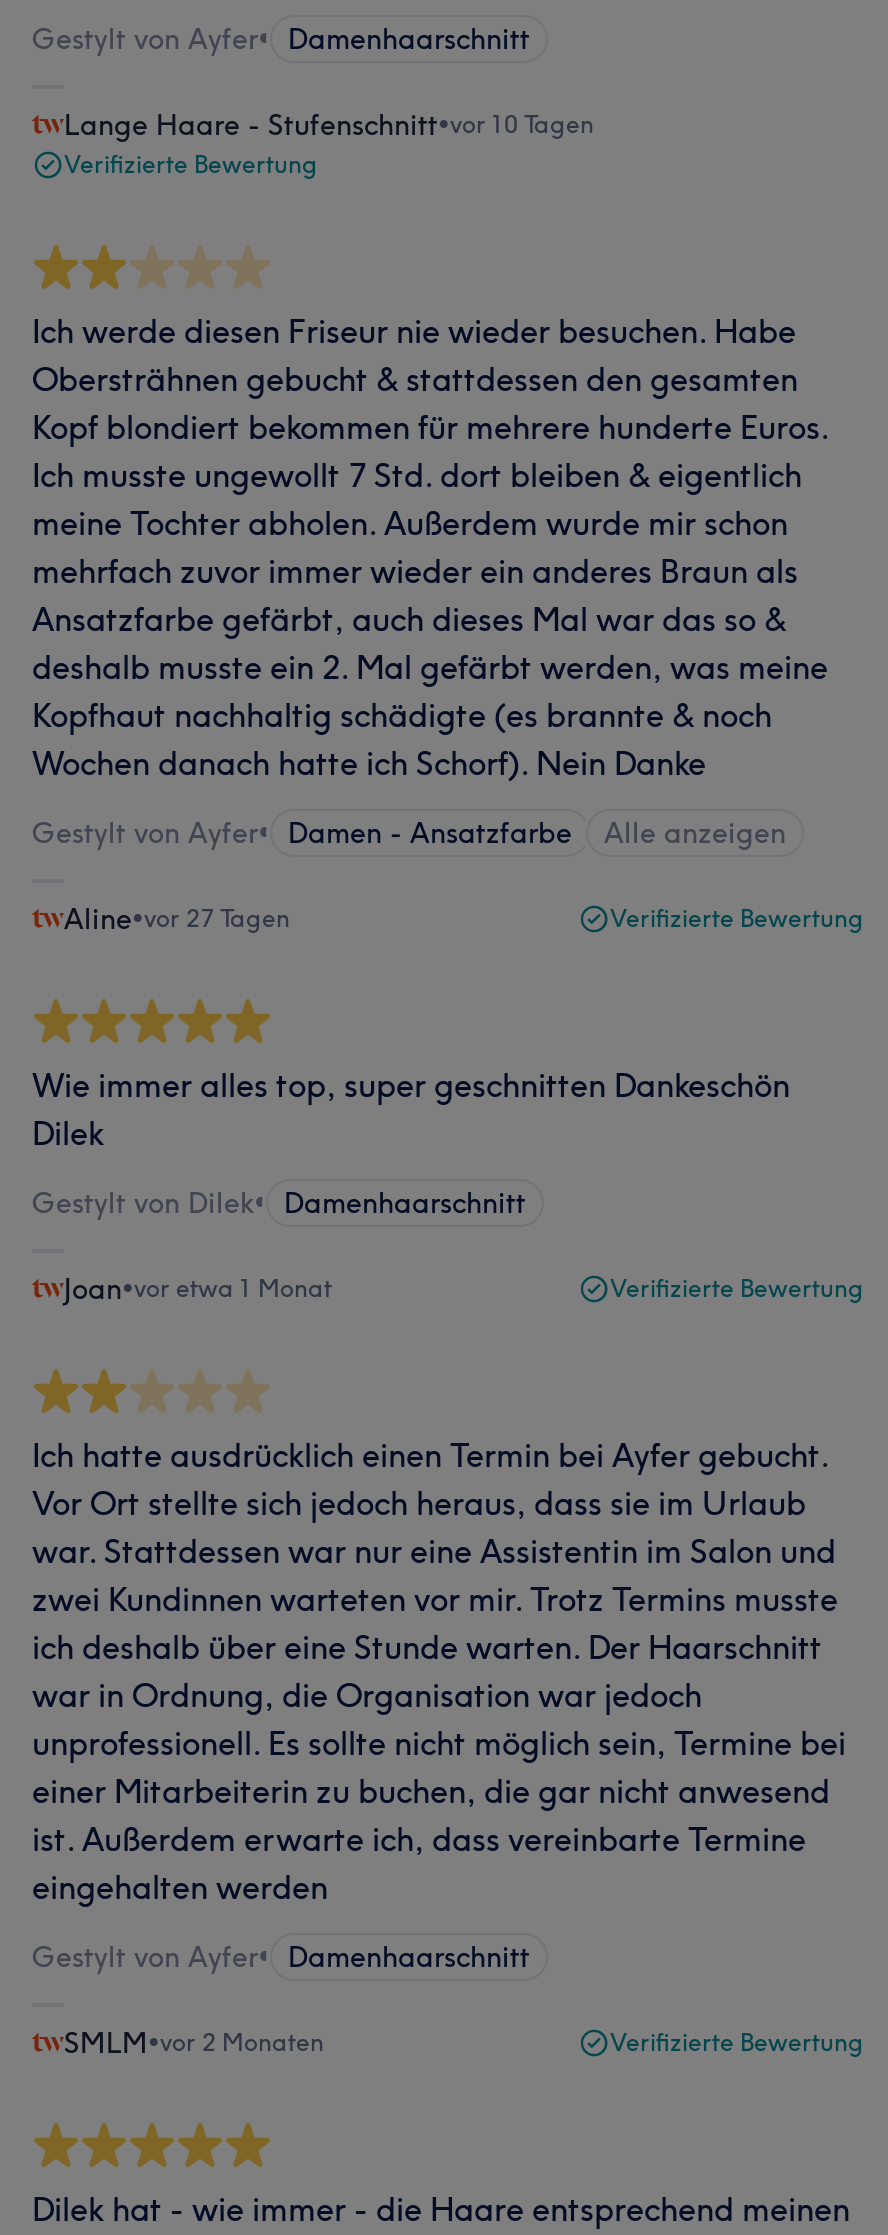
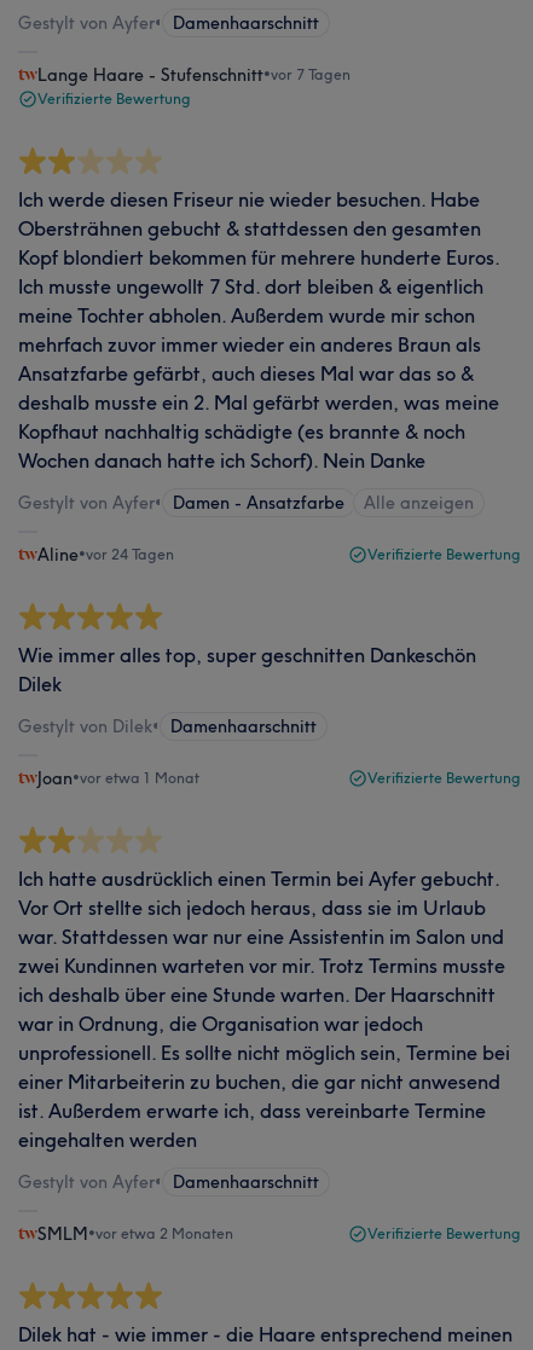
[64,107,594,143] Lange Haare - Stufenschnitt•vor 10 Tagen -> [37,64,350,86] Lange Haare - Stufenschnitt•vor 7 Tagen
[64,901,290,937] Aline•vor 27 Tagen -> [37,544,174,566] Aline•vor 24 Tagen
[64,2025,324,2061] SMLM•vor 2 Monaten -> [37,1223,233,1245] SMLM•vor etwa 2 Monaten

